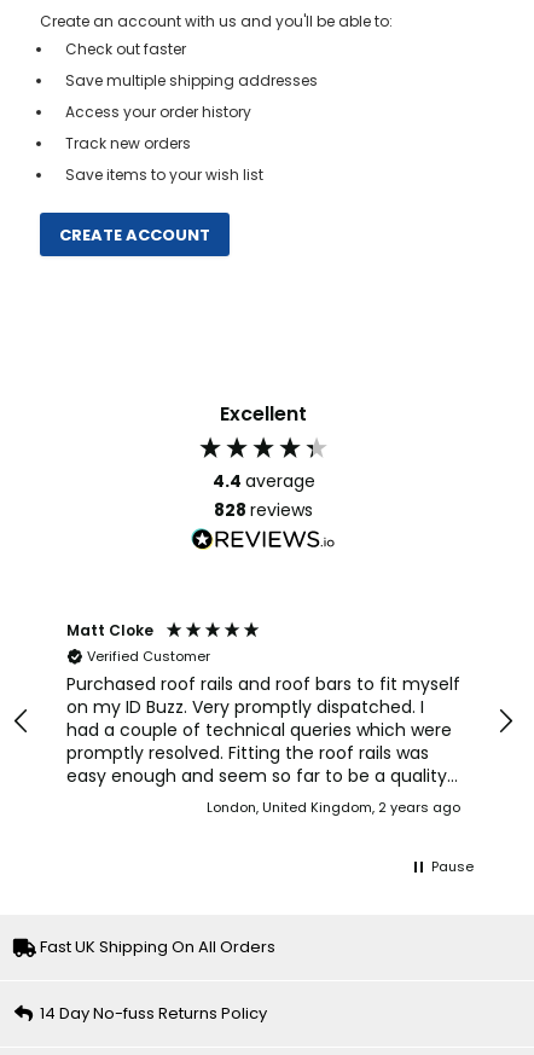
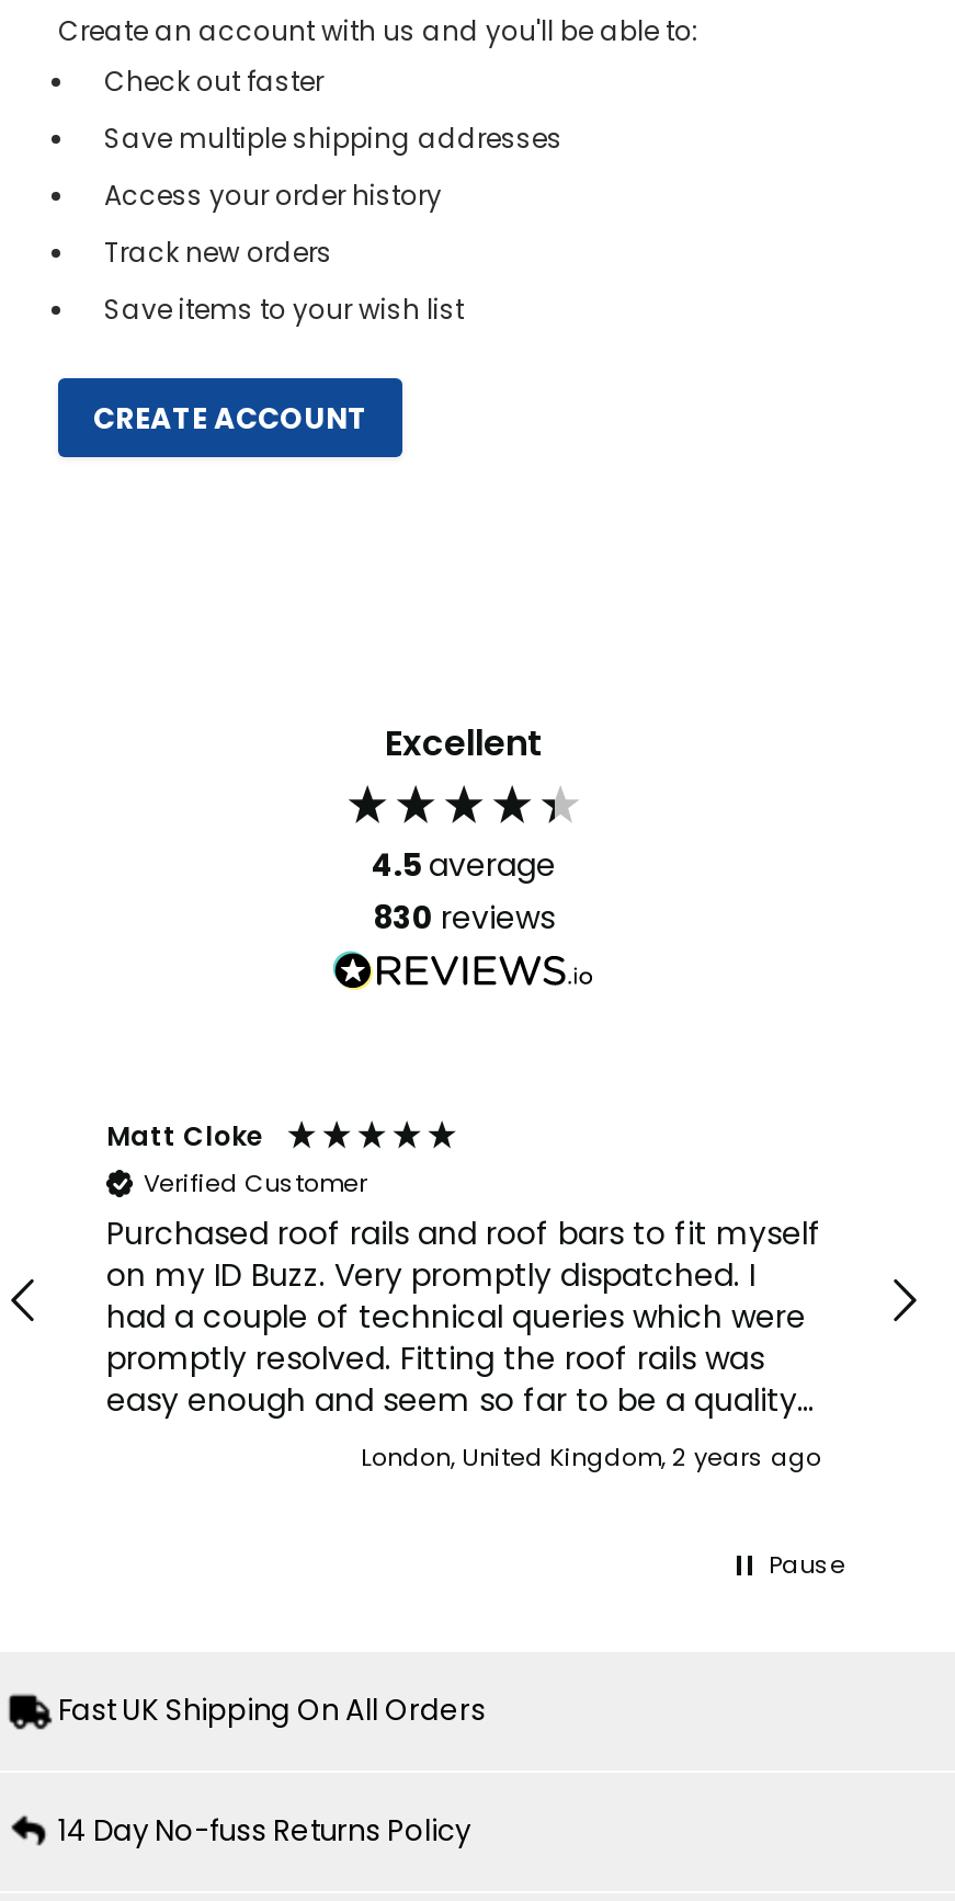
[212,469,315,493] 4.4 average -> [372,843,556,887] 4.5 average
[214,498,313,522] 828 reviews -> [373,896,555,940] 830 reviews

